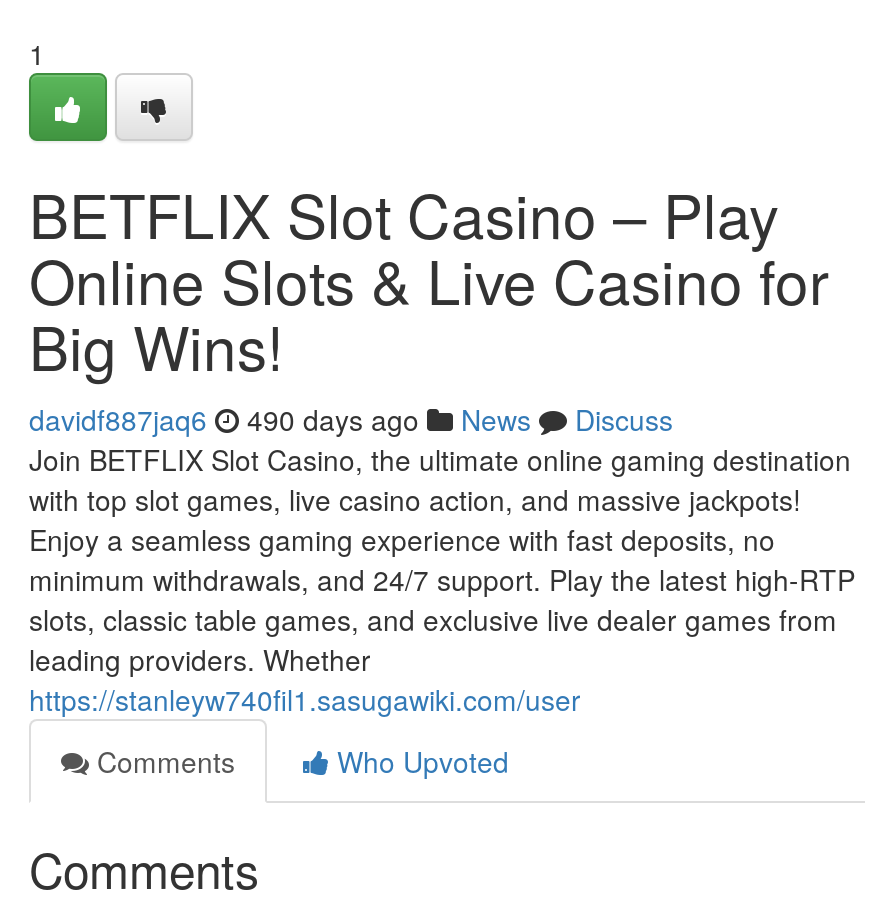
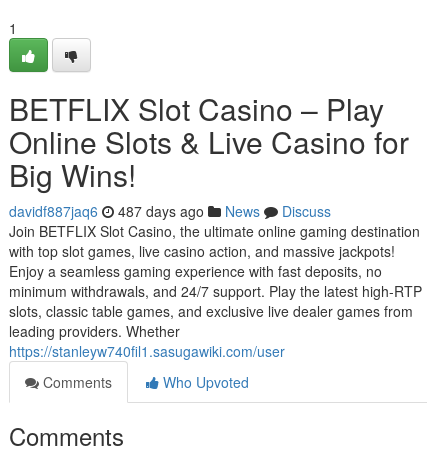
[29,399,673,439] davidf887jaq6 490 days ago News Discuss -> [9,201,331,221] davidf887jaq6 487 days ago News Discuss

